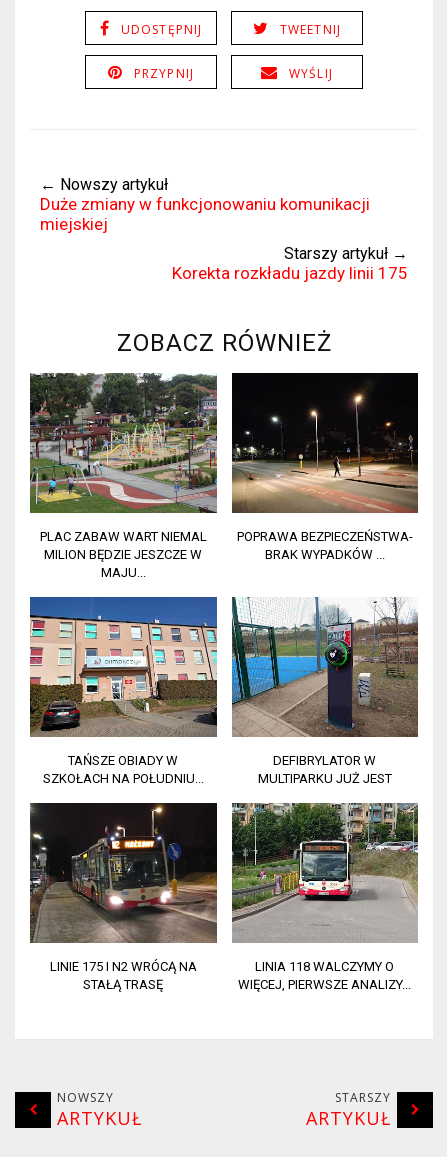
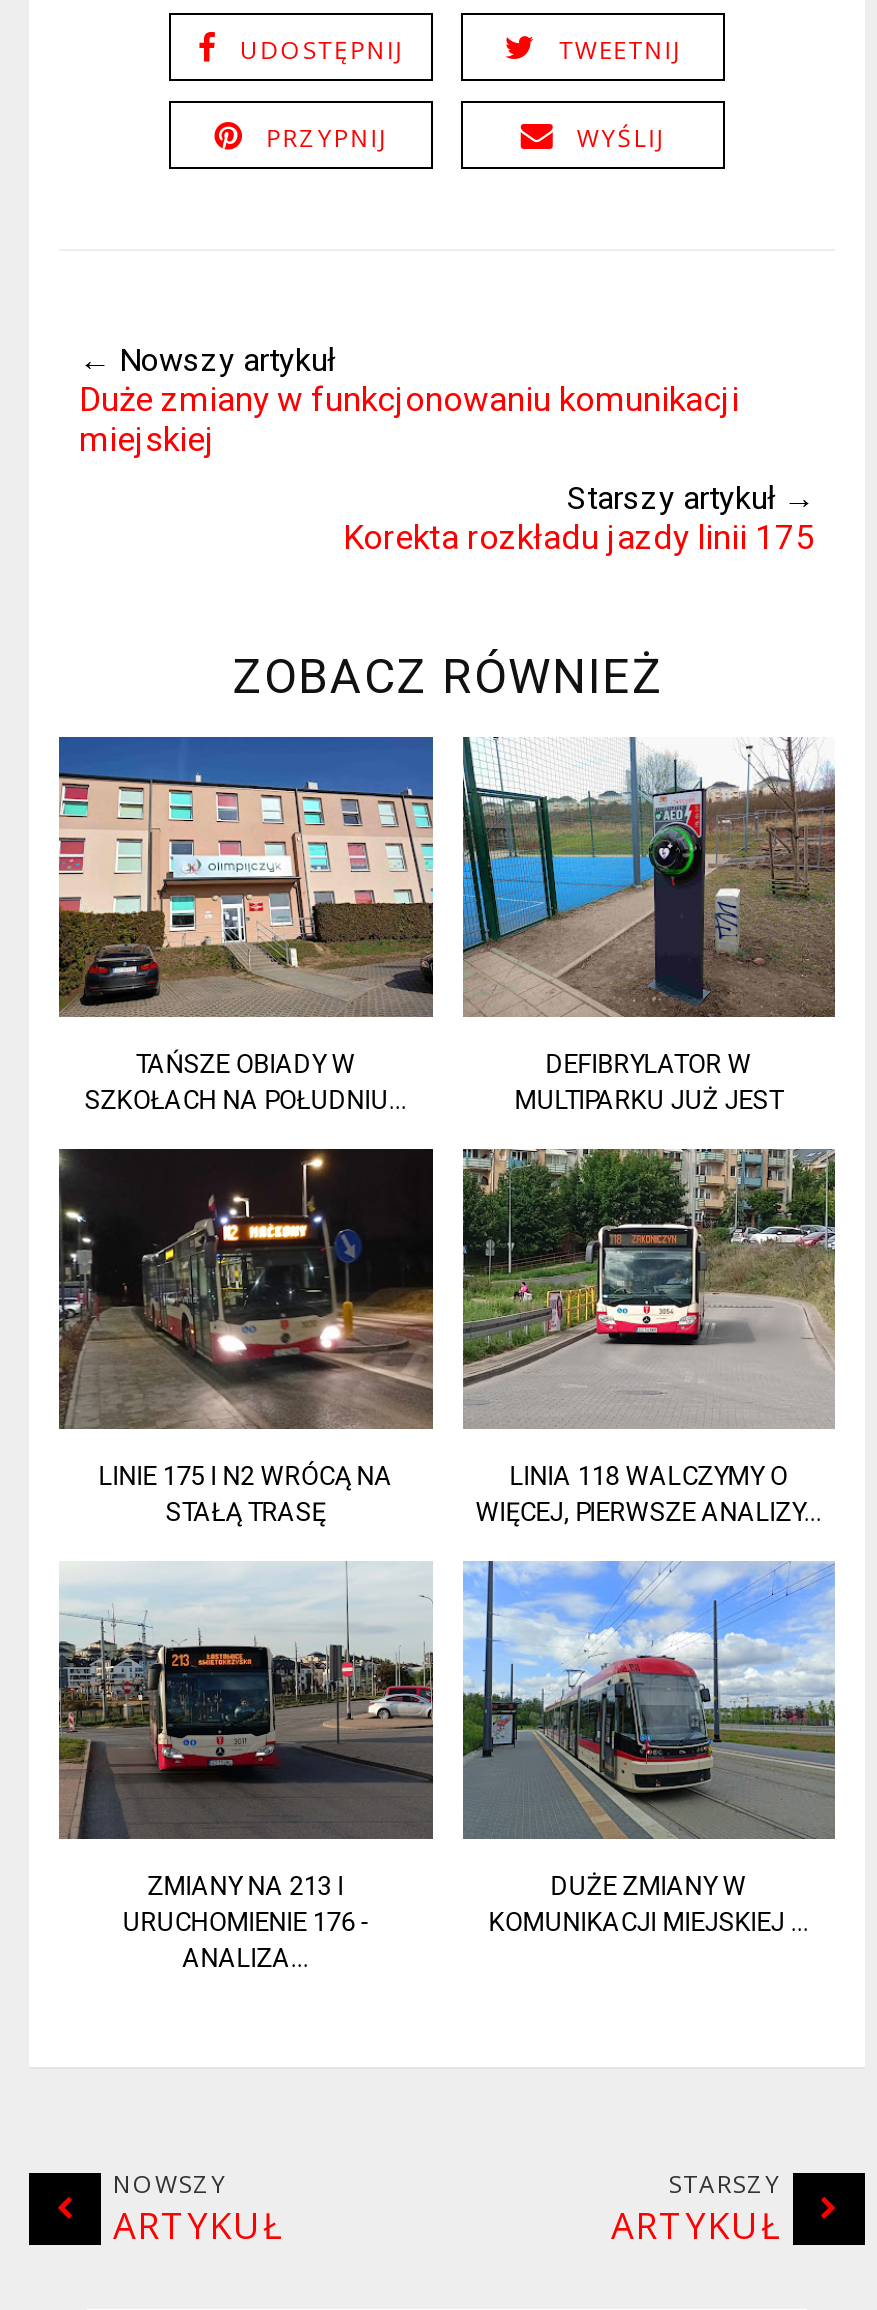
[29,372,218,580] [image] | PLAC ZABAW WART NIEMAL | MILION BĘDZIE JESZCZE W | MAJU... -> none
[231,372,419,562] [image] | POPRAWA BEZPIECZEŃSTWA- | BRAK WYPADKÓW ... -> none
moved [43,596,420,992] -> [85,734,839,1526]: [image] | TAŃSZE OBIADY W | SZKOŁACH NA POŁUDNIU... | ... | LINIA 118 WALCZYMY O | WIĘCEJ, PIERWSZE ANALIZY...
none -> [57,1562,435,1974] [image] | ZMIANY NA 213 I | URUCHOMIENIE 176 - | ANALIZA...
none -> [461,1558,837,1938] [image] | DUŻE ZMIANY W | KOMUNIKACJI MIEJSKIEJ ...

